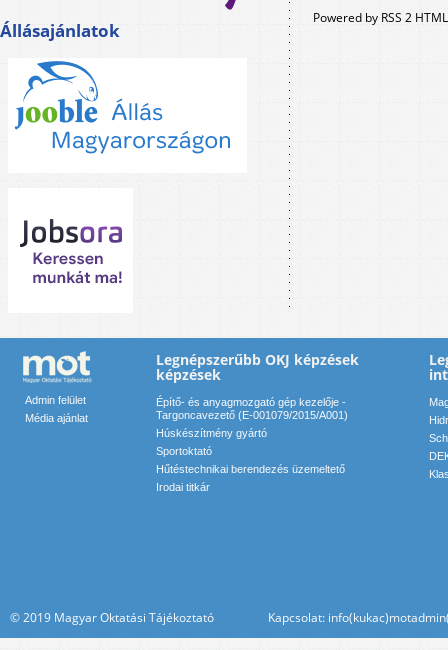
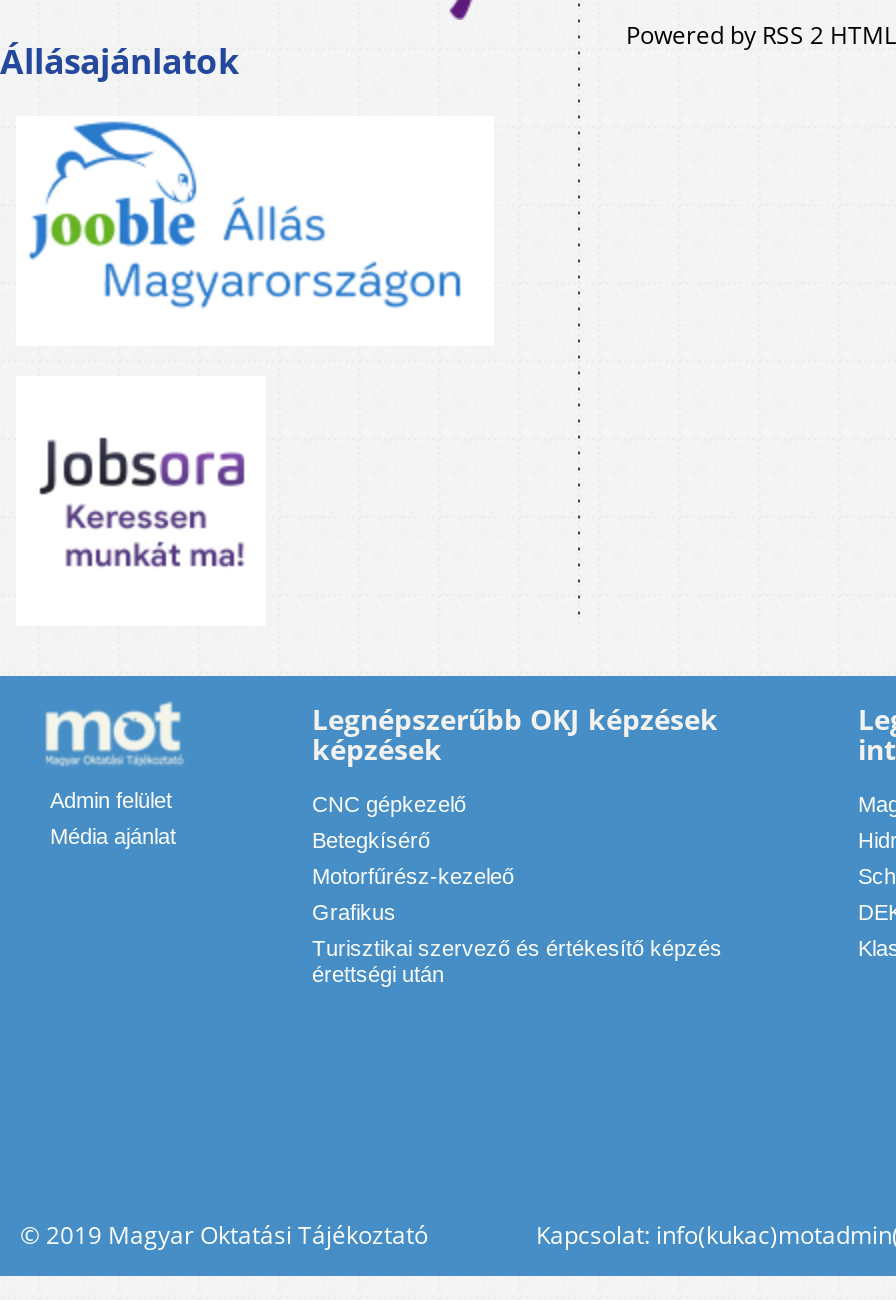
[156,396,348,421] Építő- és anyagmozgató gép kezelője - | Targoncavezető (E-001079/2015/A001) -> [312,791,466,815] CNC gépkezelő
[156,427,267,439] Húskészítmény gyártó -> [312,827,430,851] Betegkísérő
[156,445,212,457] Sportoktató -> [312,863,514,887] Motorfűrész-kezeleő
[156,463,345,475] Hűtéstechnikai berendezés üzemeltető -> [312,899,396,923] Grafikus
[156,481,210,493] Irodai titkár -> [312,935,722,985] Turisztikai szervező és értékesítő képzés | érettségi után

